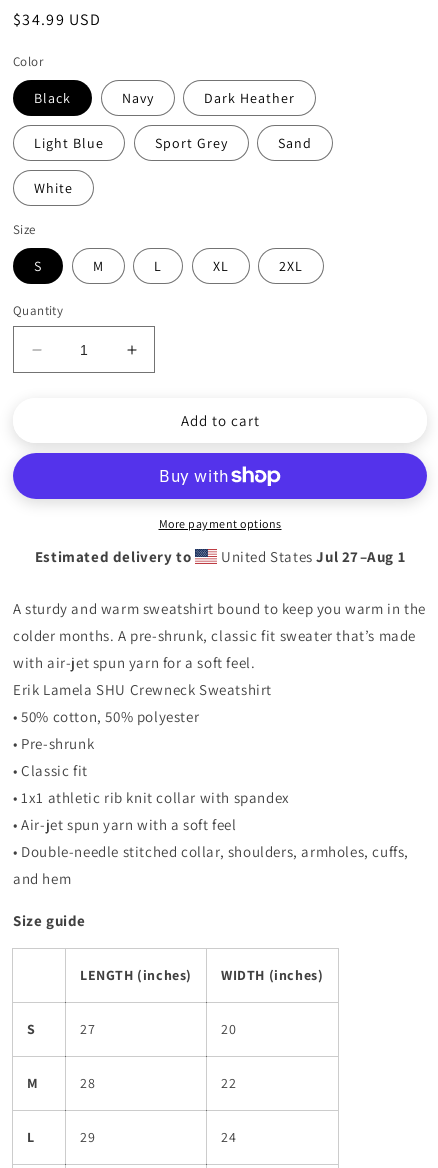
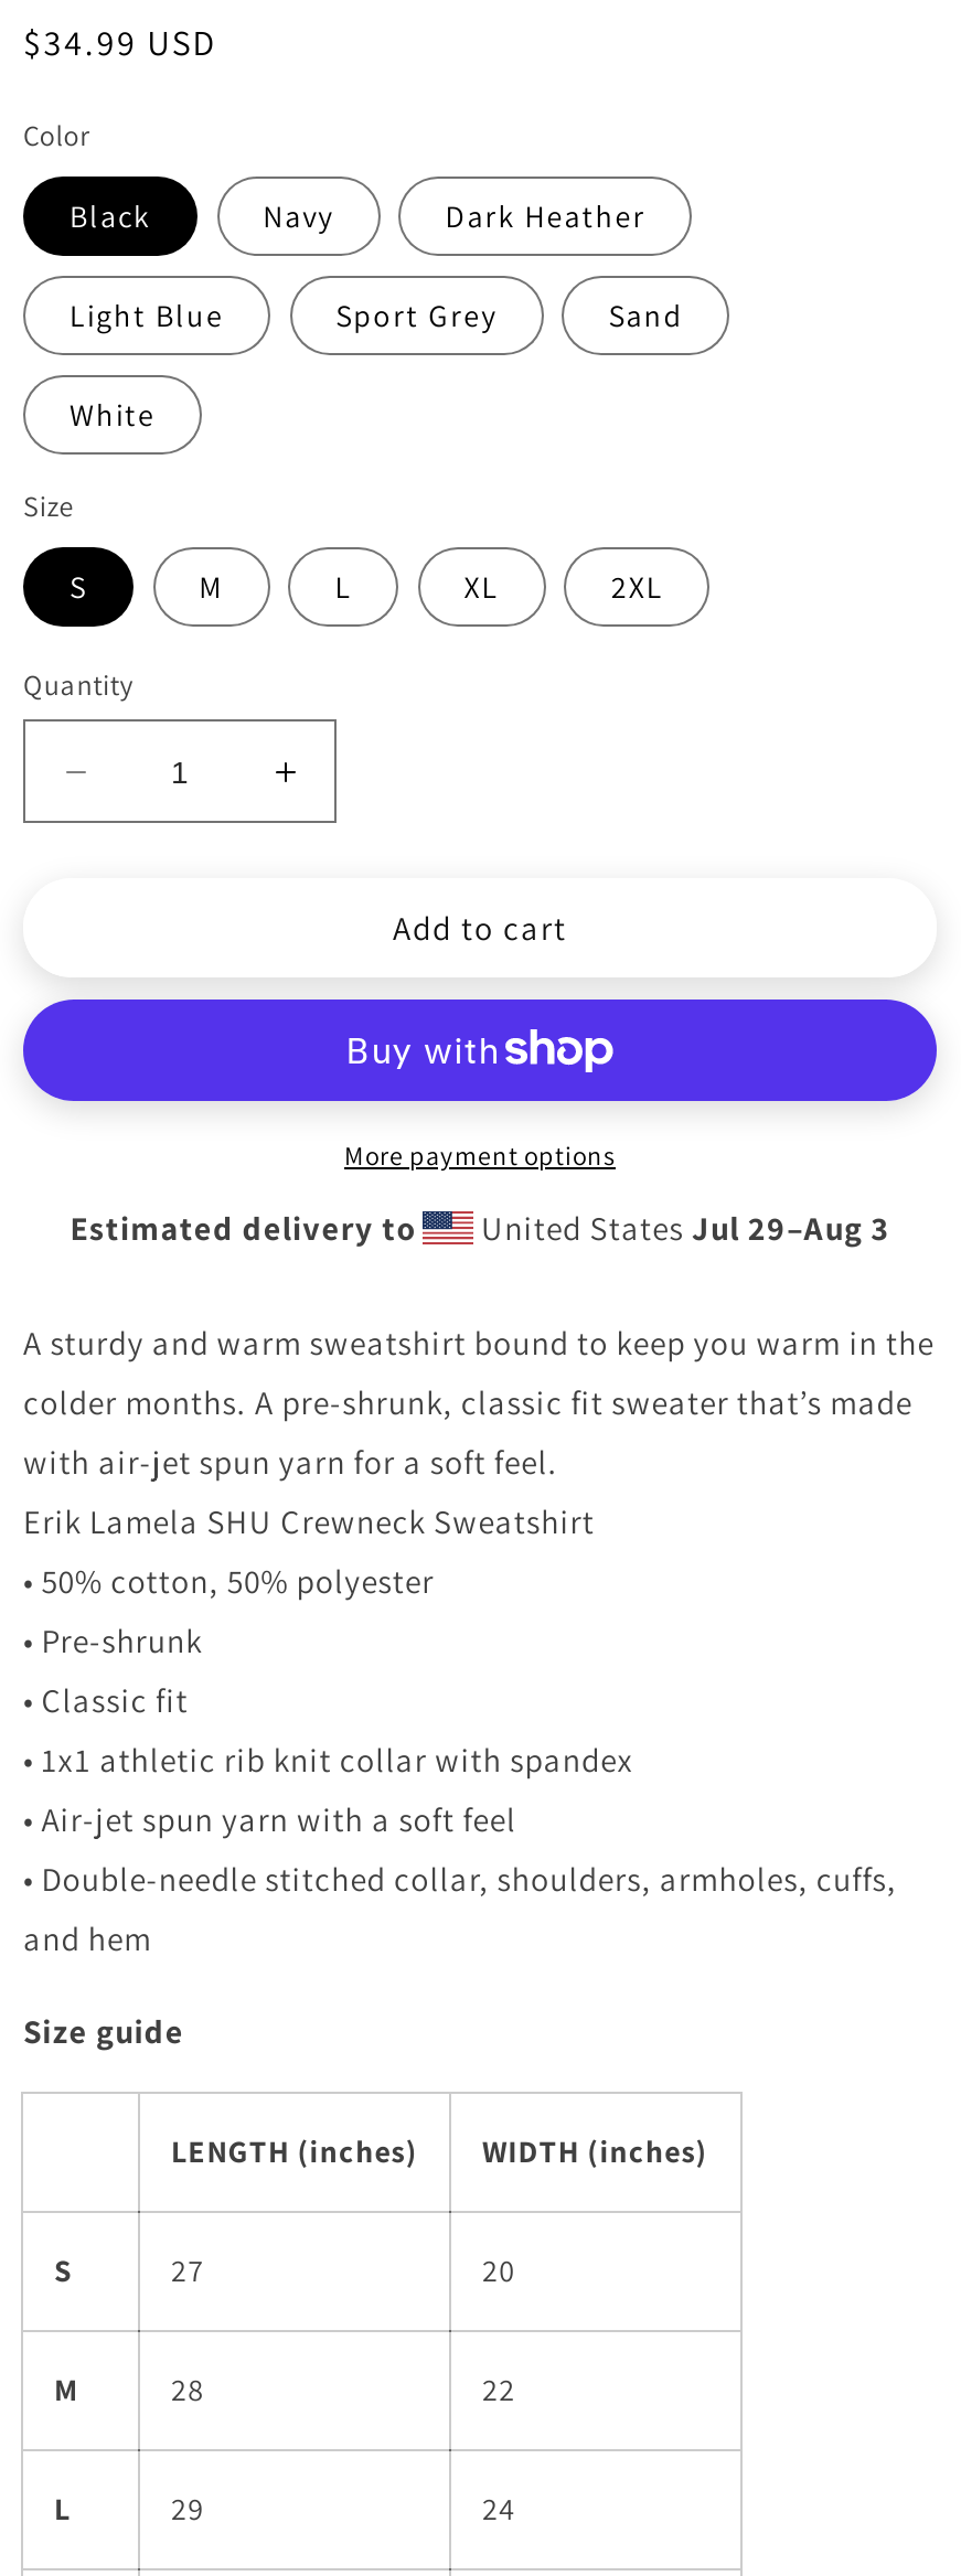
[217,547,405,566] United States Jul 27–Aug 1 -> [473,1207,890,1249] United States Jul 29–Aug 3

